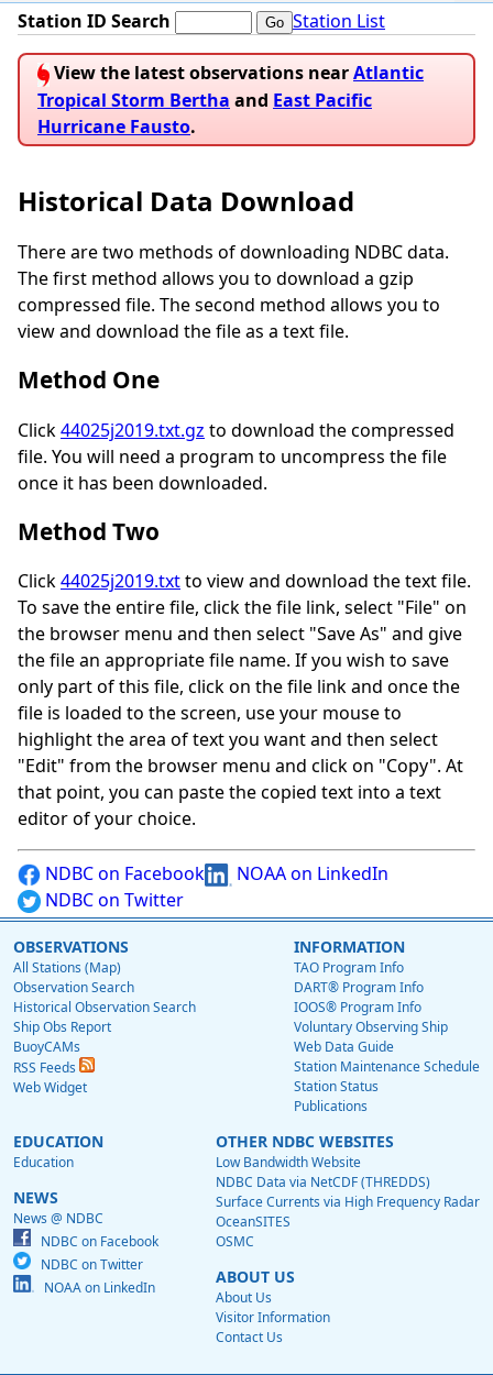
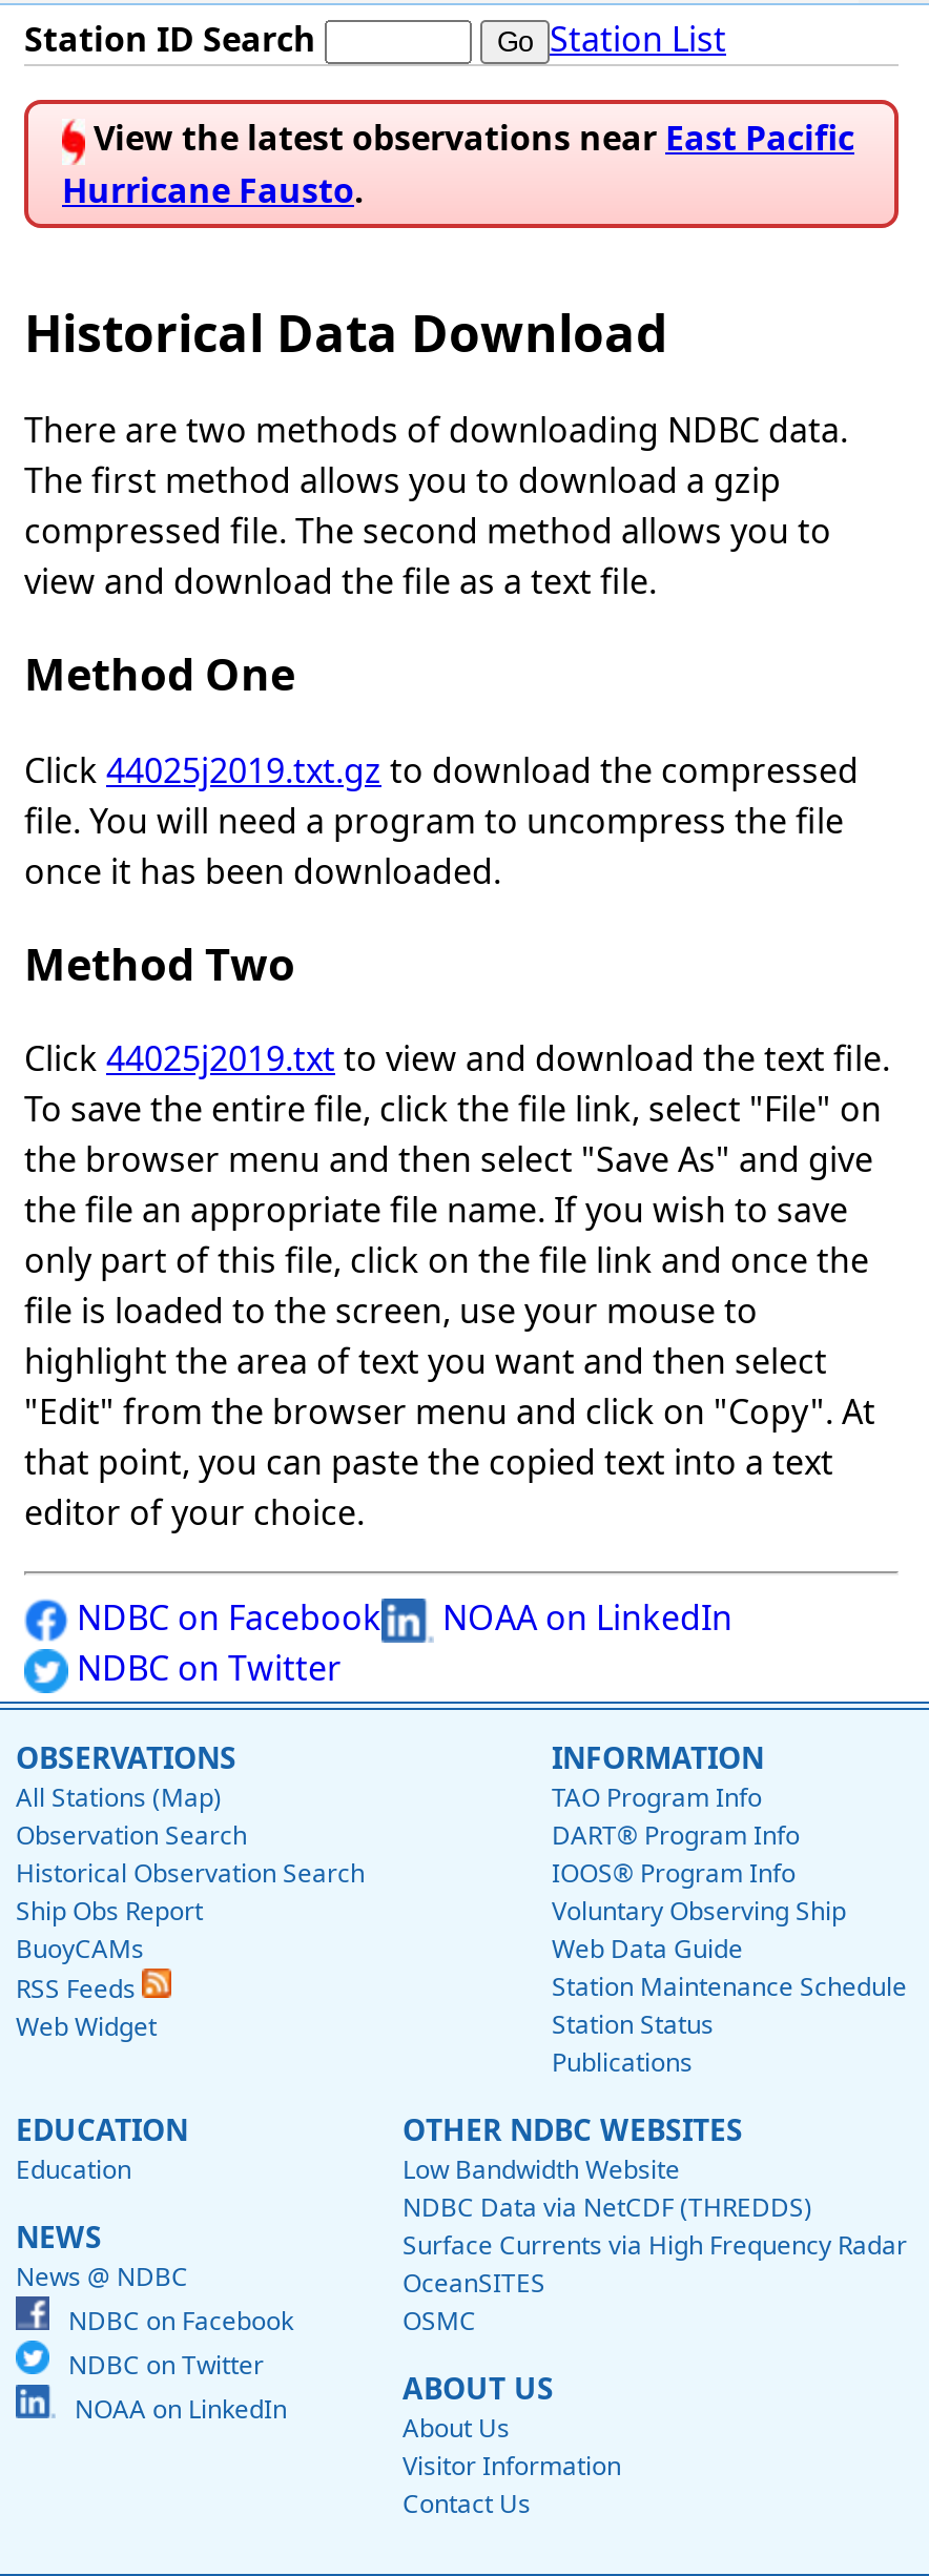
[37,61,424,112] View the latest observations near Atlantic | Tropical Storm Bertha and East Pacific -> [85,115,854,161] View the latest observations near East Pacific

